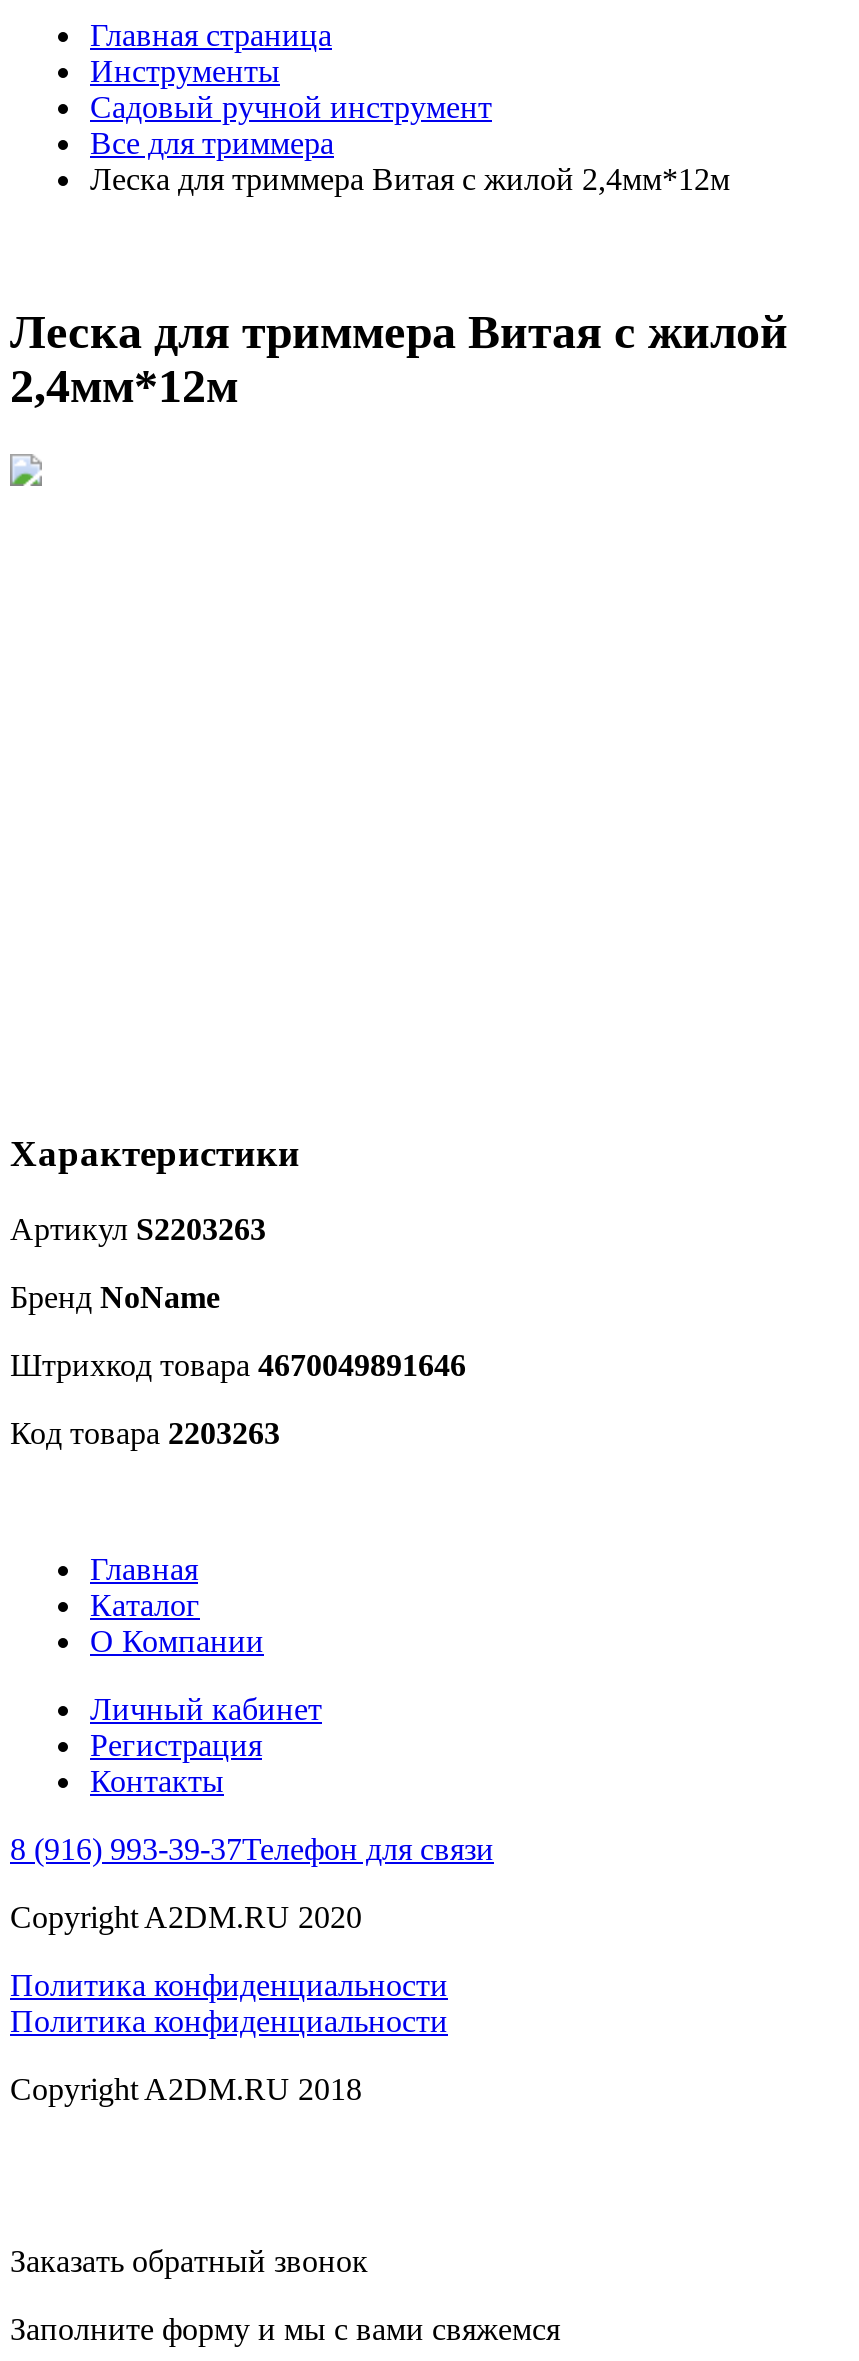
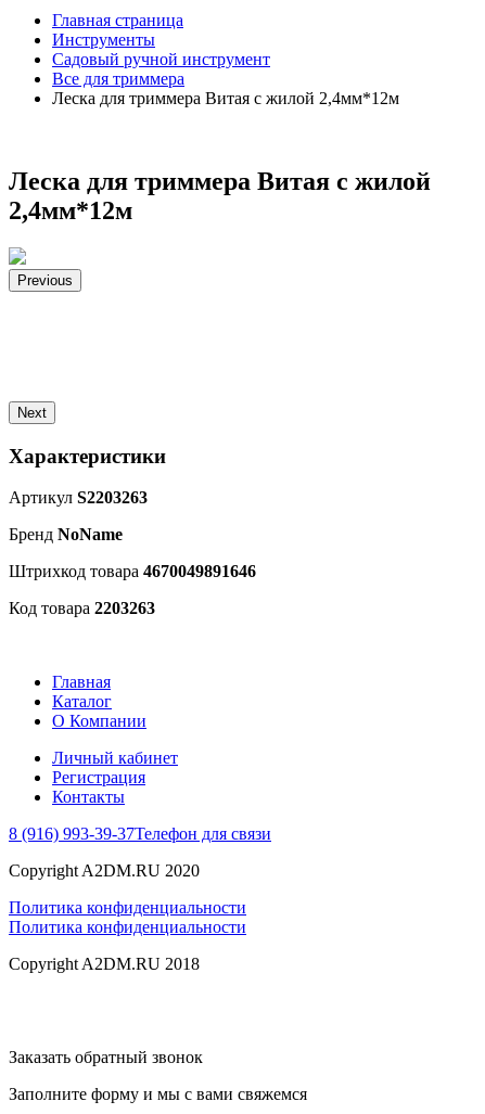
none -> [17,272,73,288] Previous
none -> [17,404,47,421] Next

